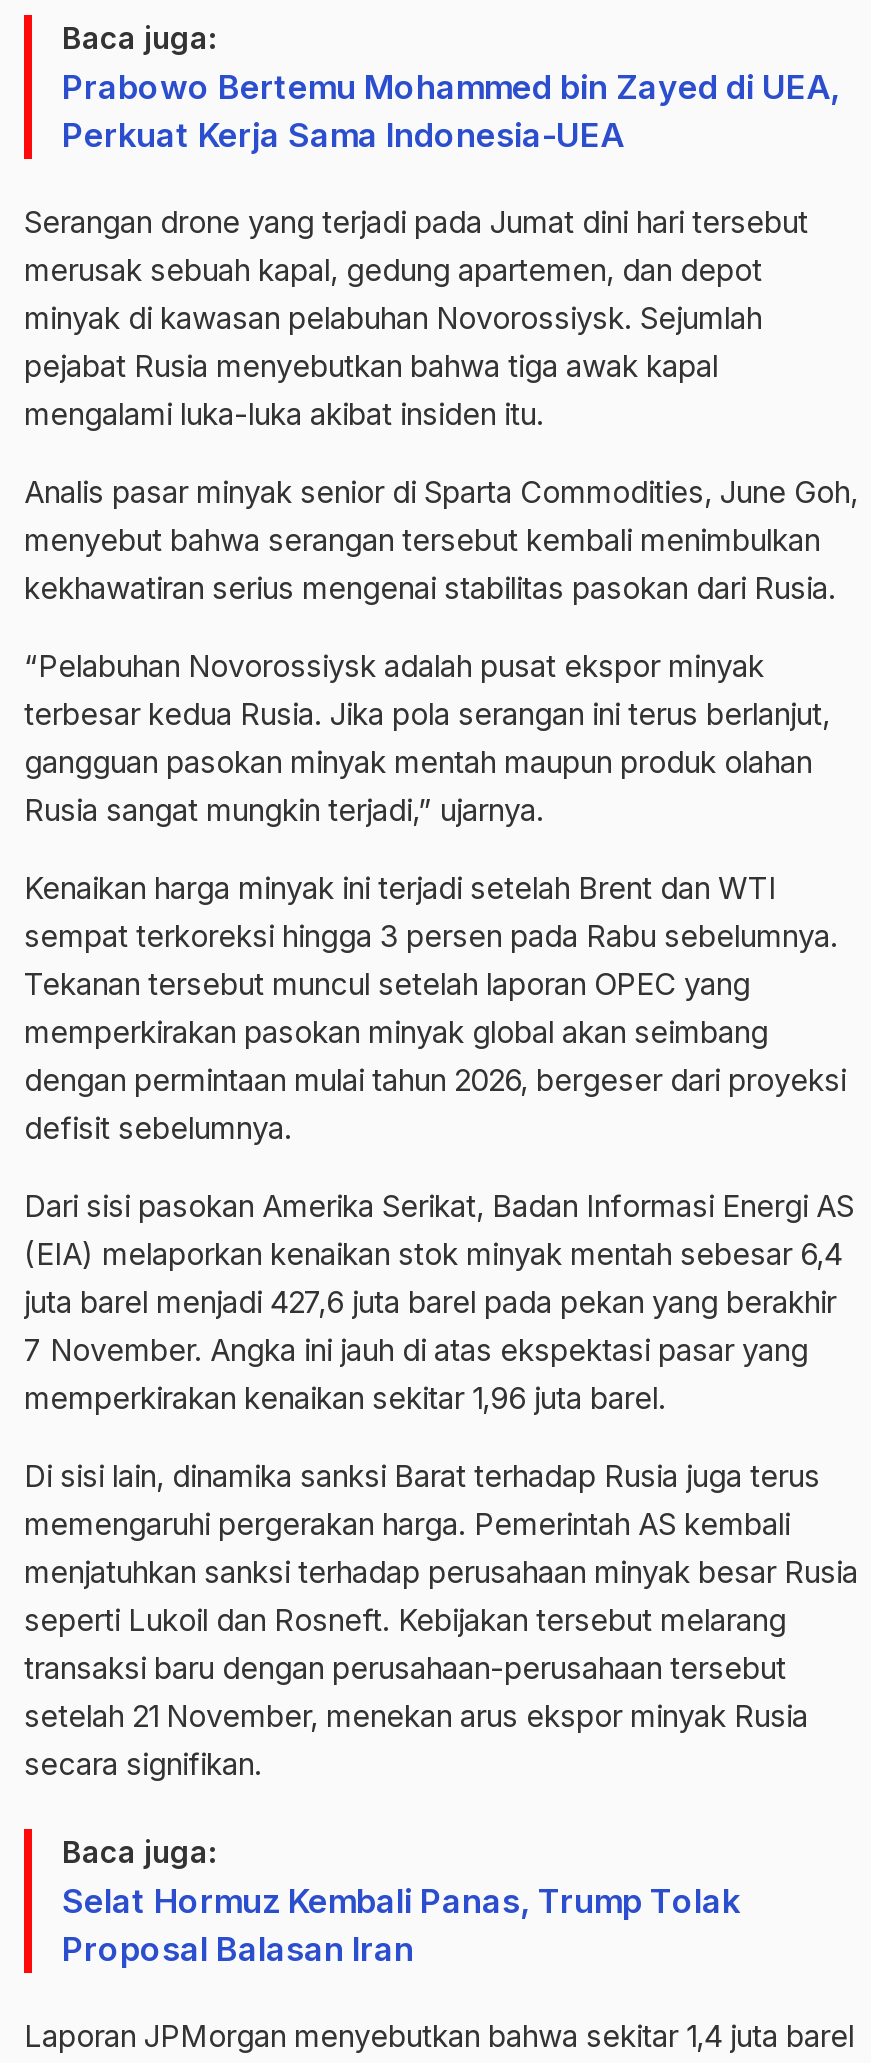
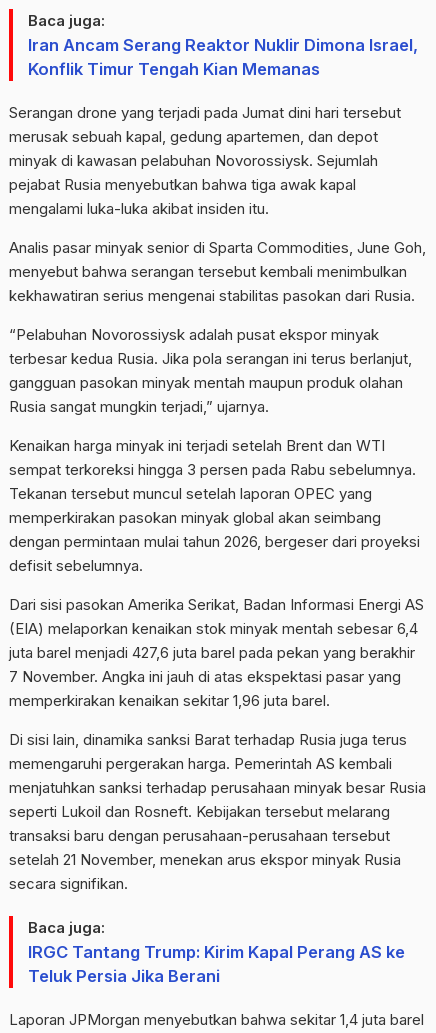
[62,67,840,155] Prabowo Bertemu Mohammed bin Zayed di UEA, | Perkuat Kerja Sama Indonesia-UEA -> [28,35,418,79] Iran Ancam Serang Reaktor Nuklir Dimona Israel, | Konflik Timur Tengah Kian Memanas
[62,1881,740,1969] Selat Hormuz Kembali Panas, Trump Tolak | Proposal Balasan Iran -> [28,942,405,986] IRGC Tantang Trump: Kirim Kapal Perang AS ke | Teluk Persia Jika Berani

